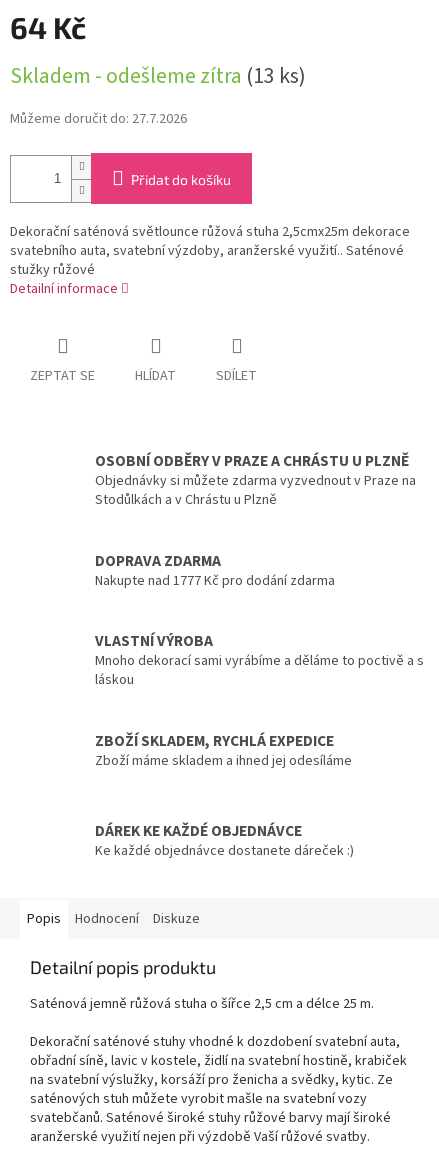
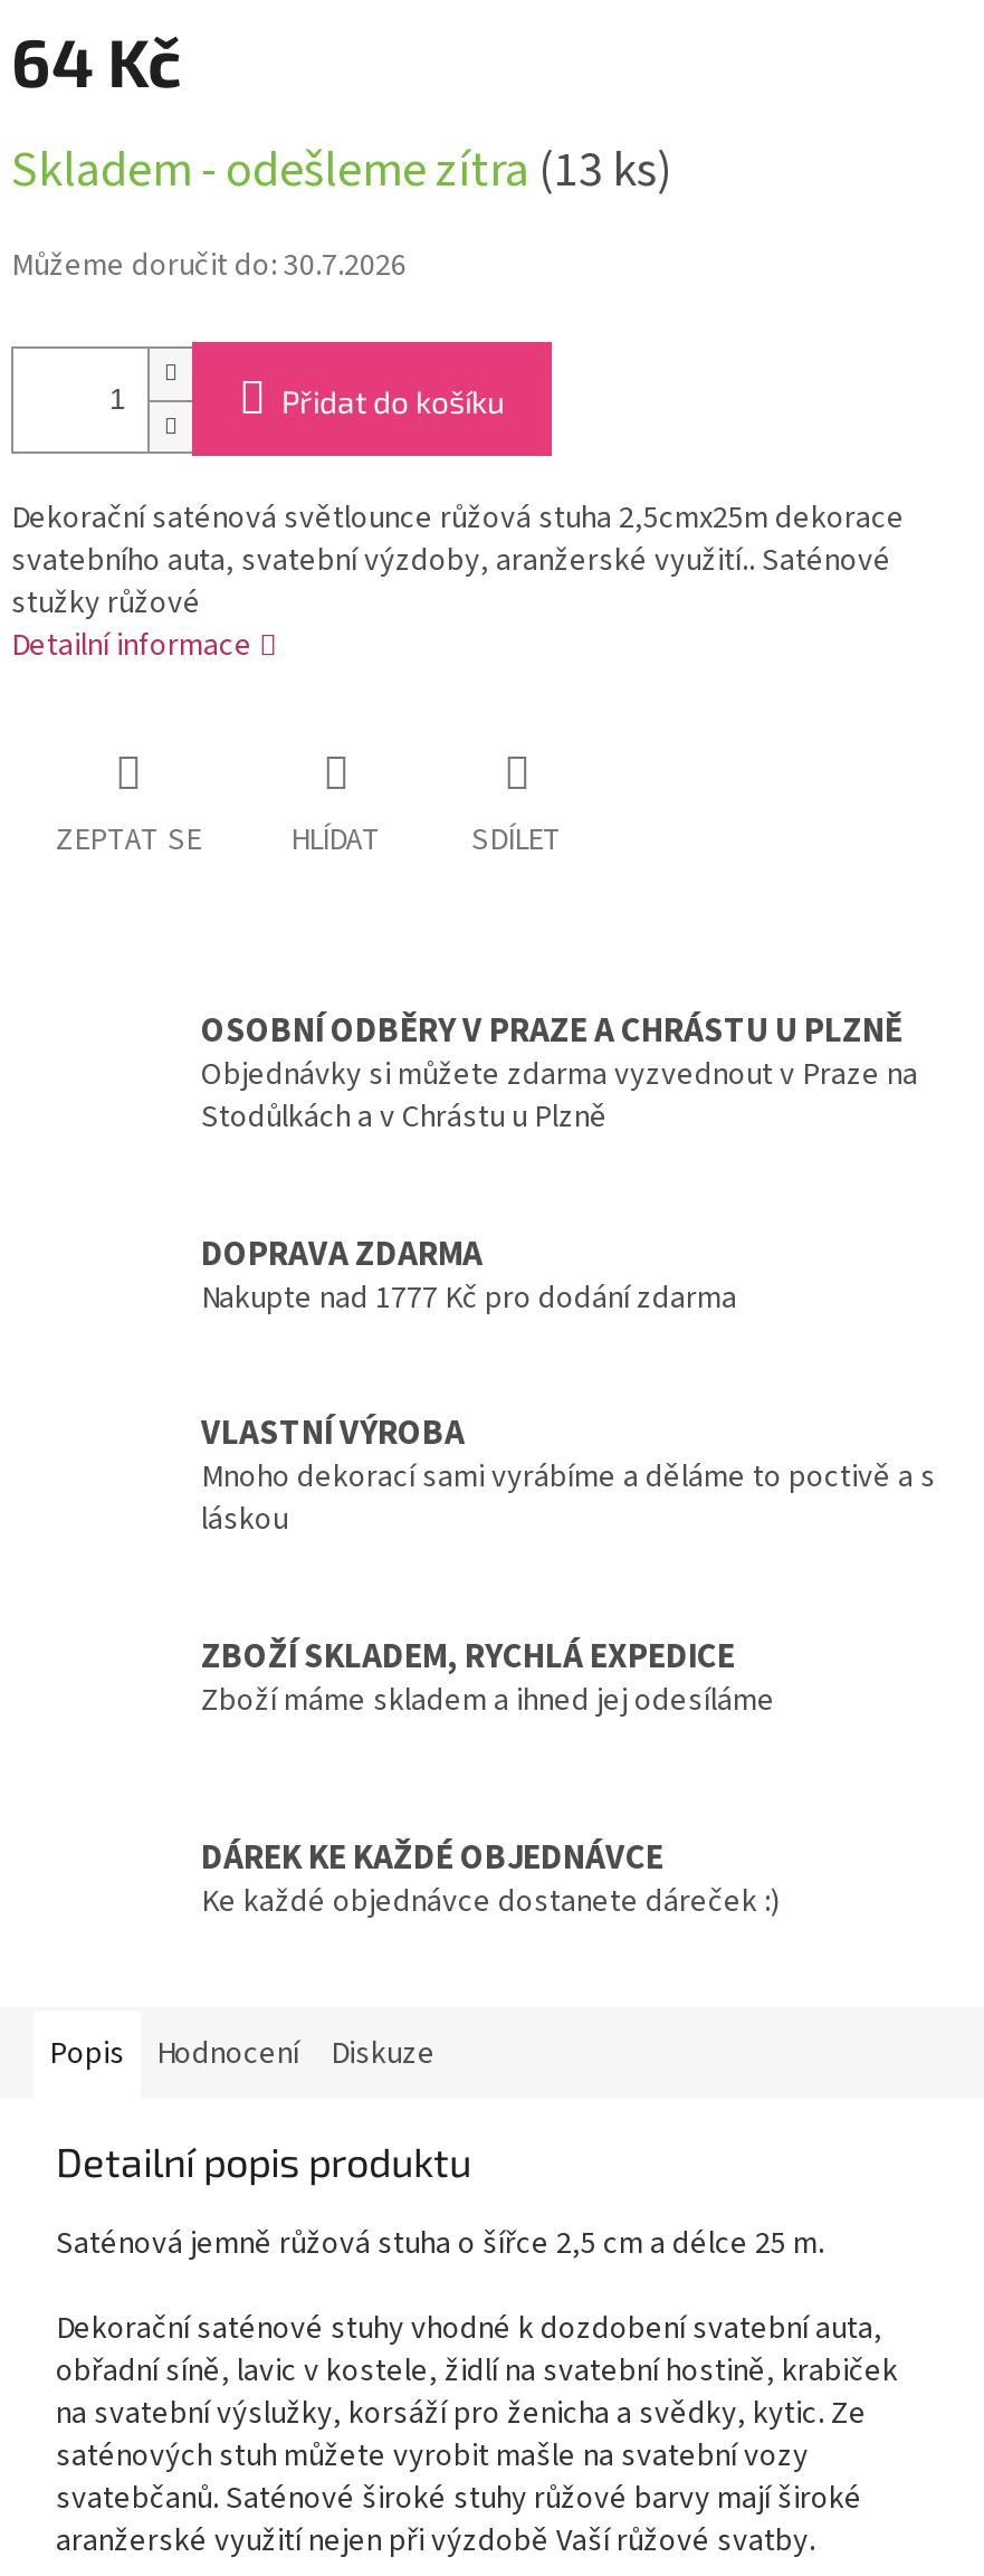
[10,109,187,129] Můžeme doručit do: 27.7.2026 -> [11,245,407,289] Můžeme doručit do: 30.7.2026

